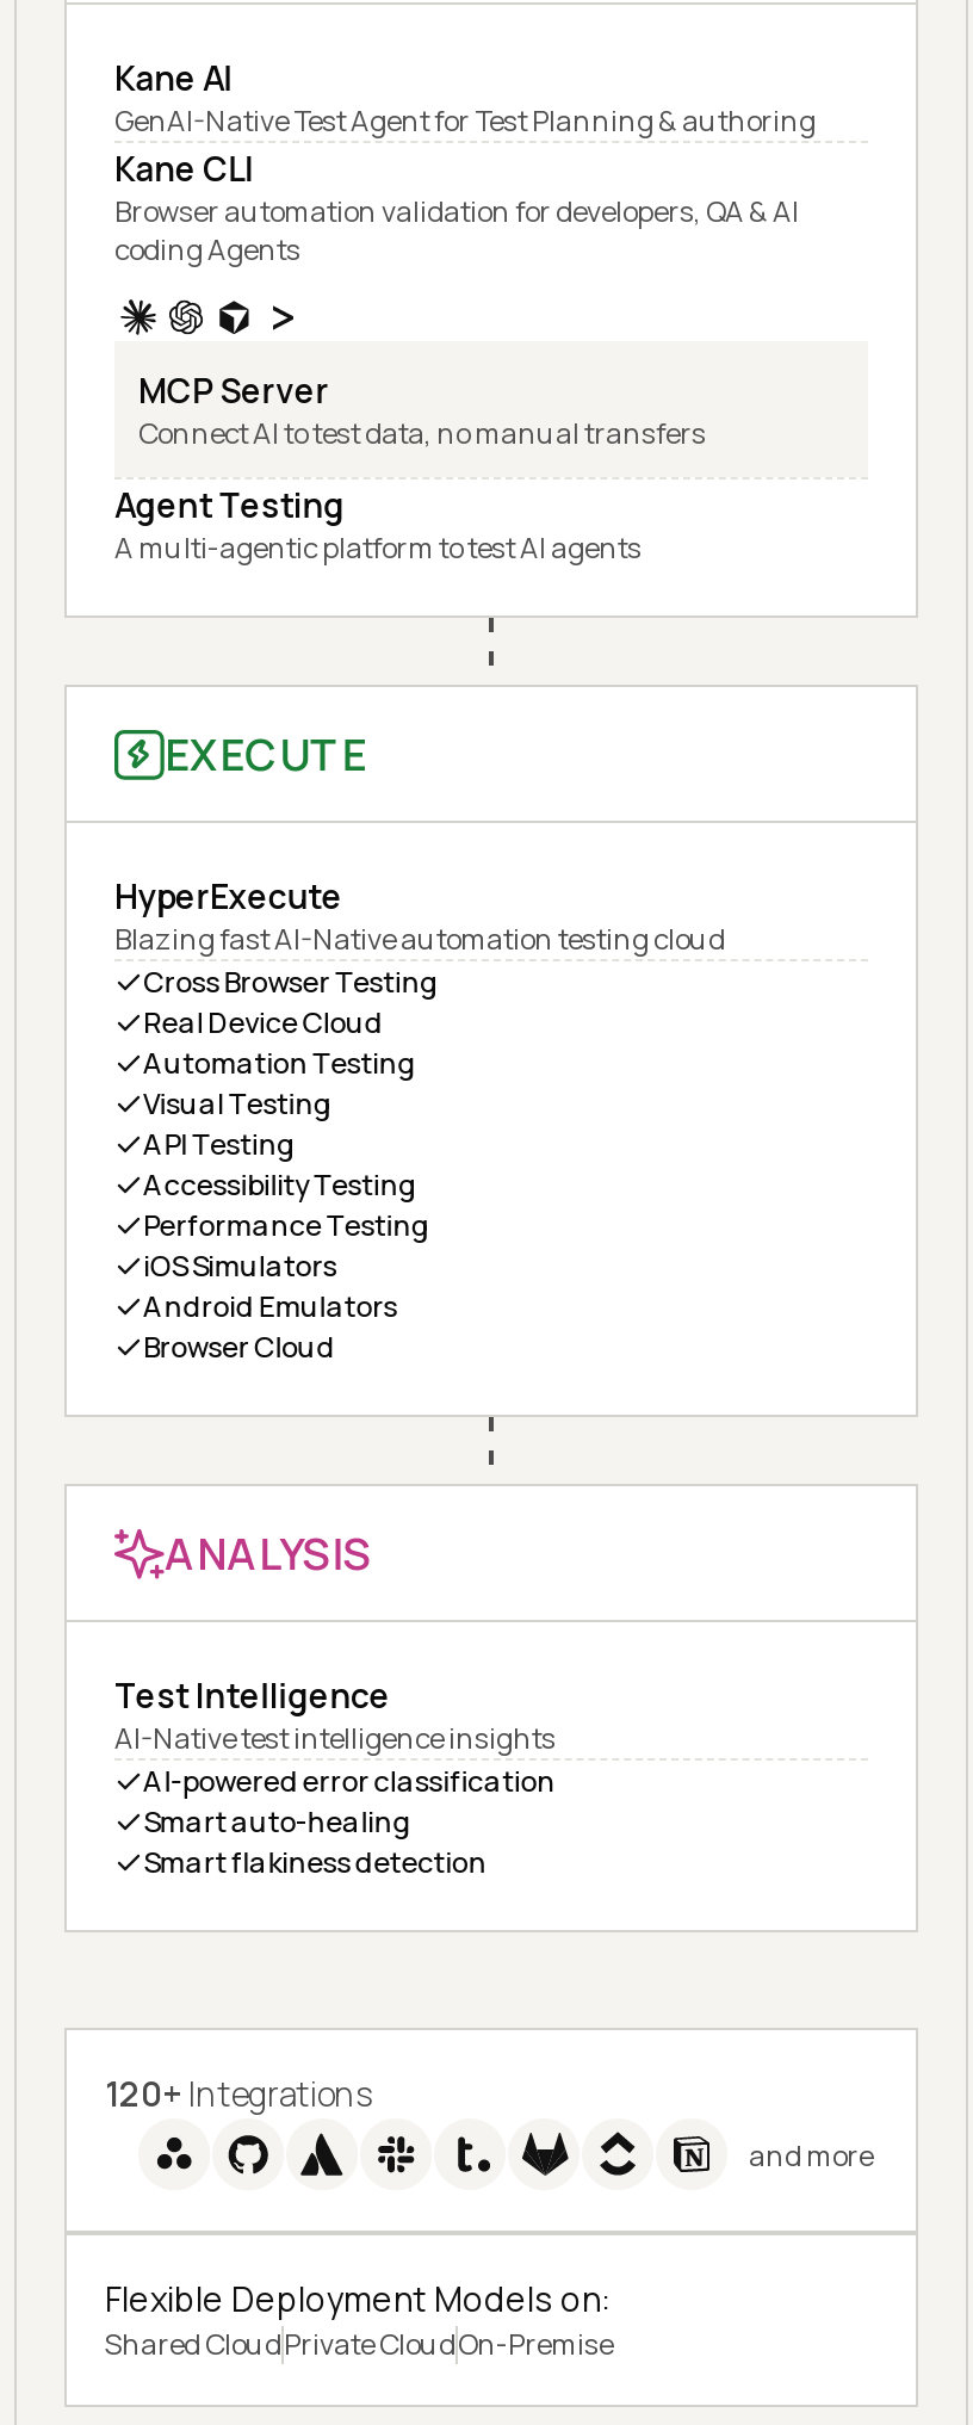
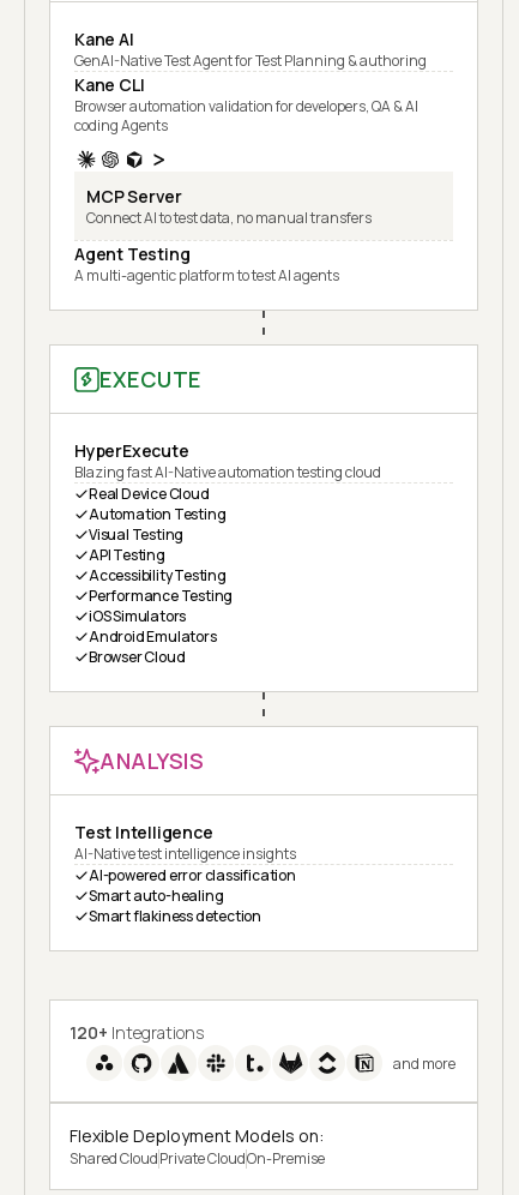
[143,962,438,1002] Cross Browser Testing -> none

